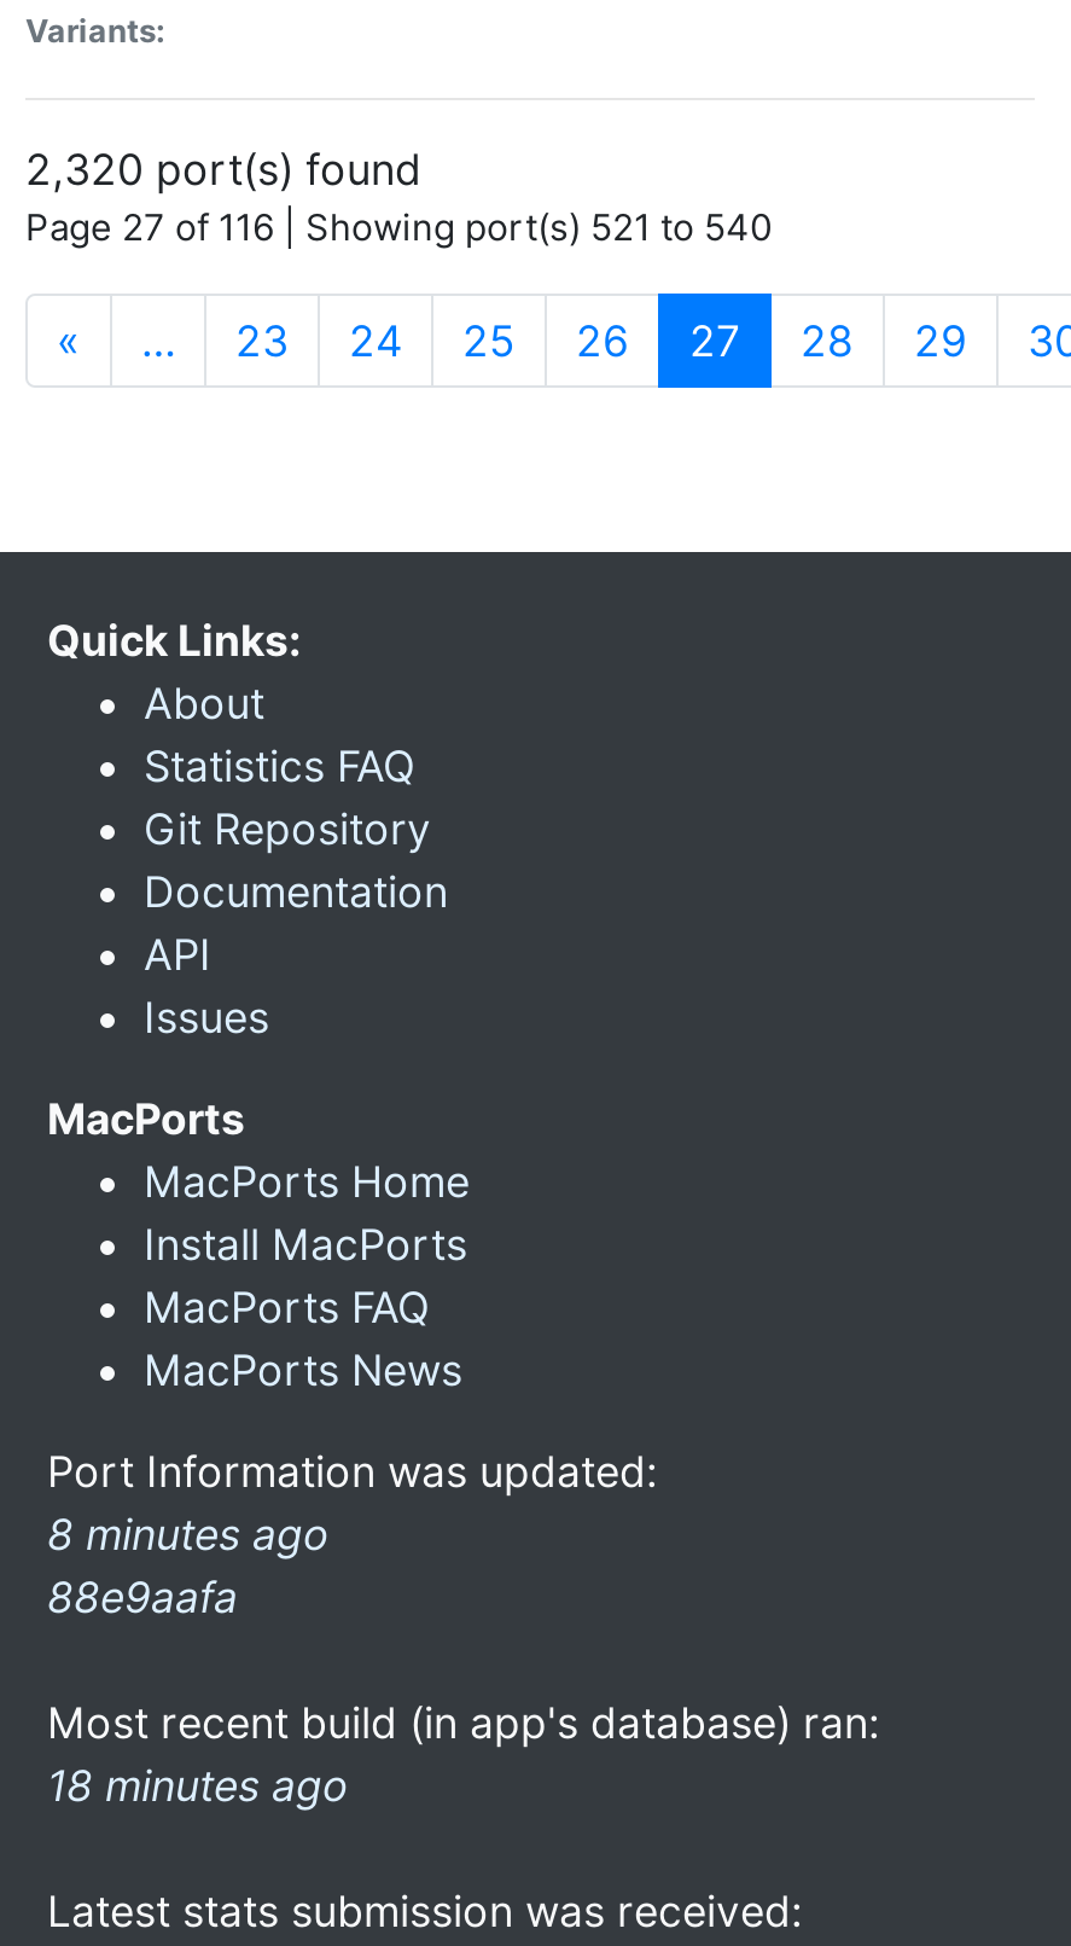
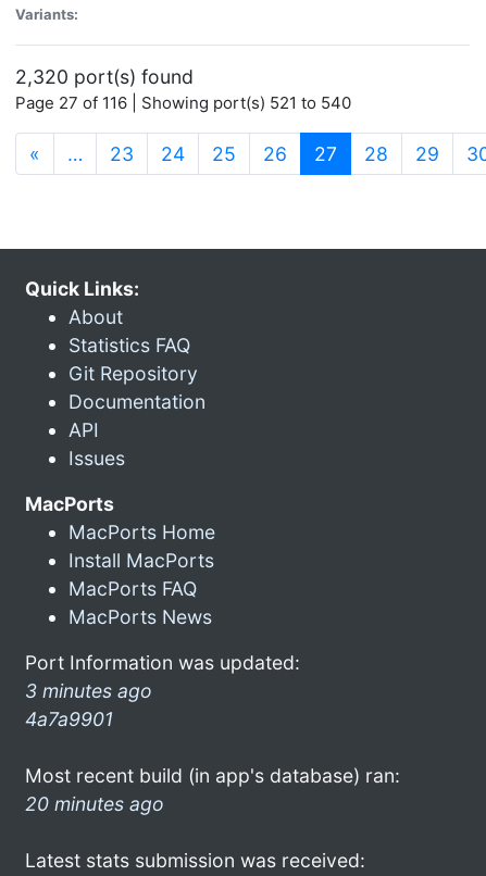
[47,1509,330,1622] 8 minutes ago | 88e9aafa -> [25,679,152,730] 3 minutes ago | 4a7a9901
[47,1760,349,1811] 18 minutes ago -> [25,792,164,815] 20 minutes ago

